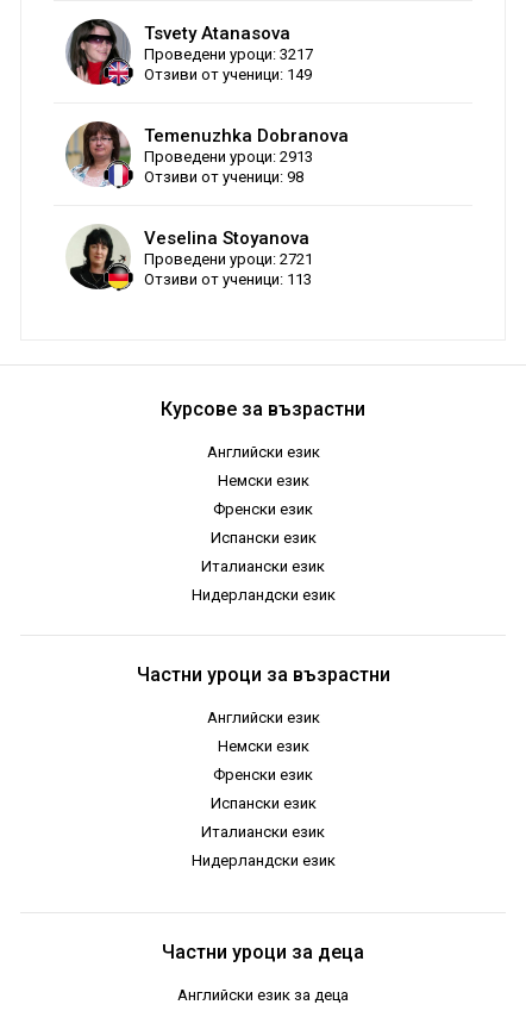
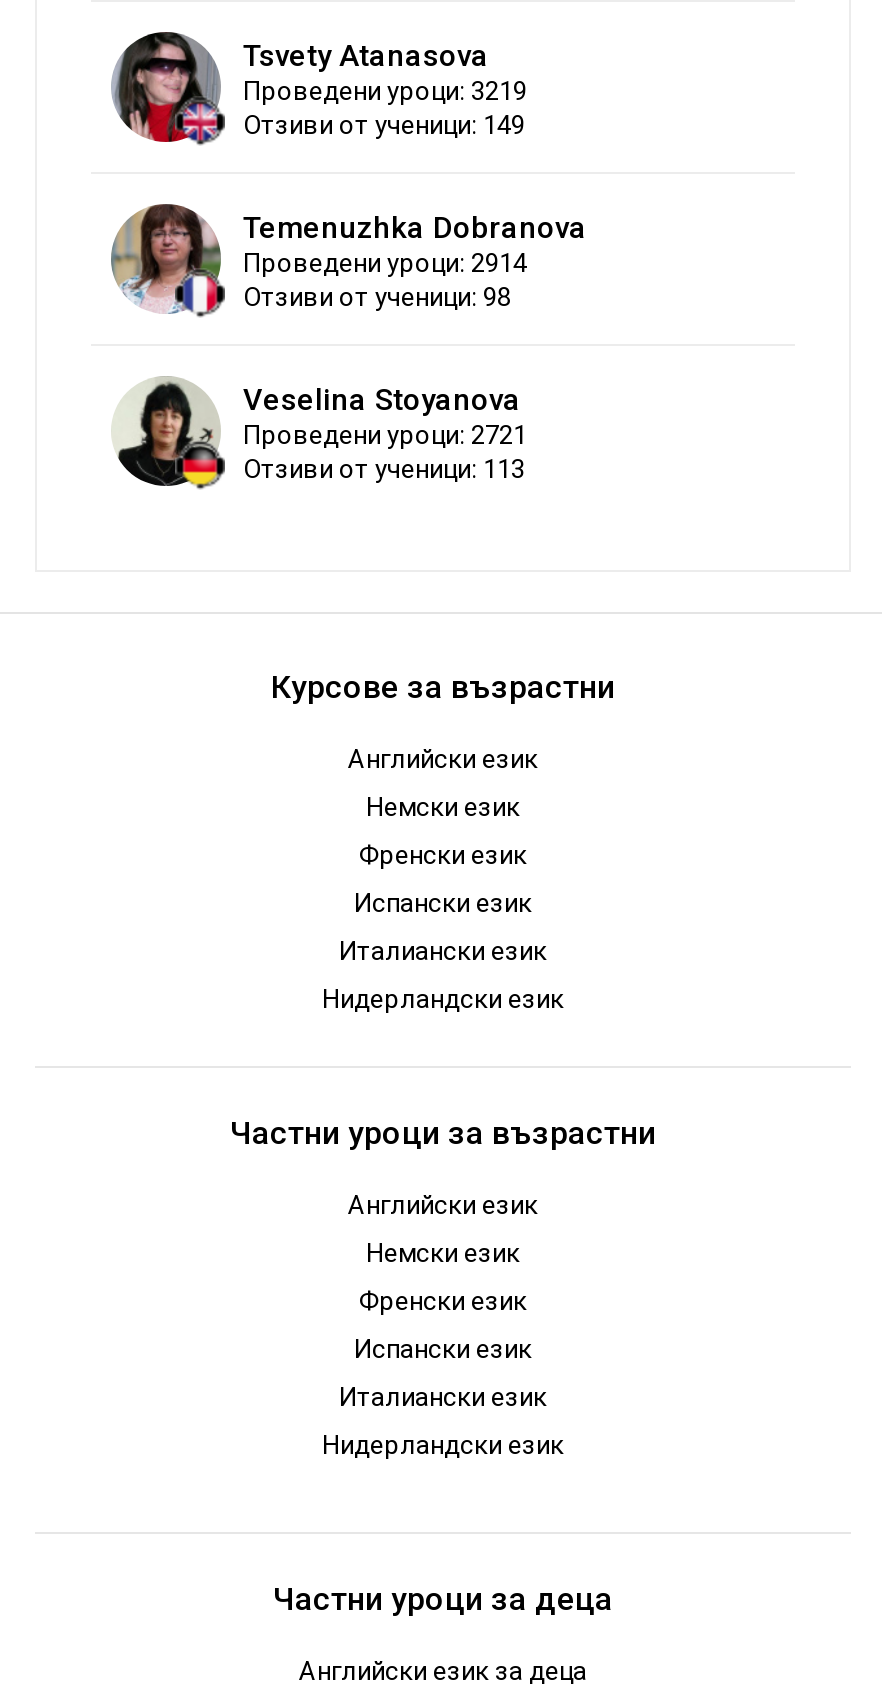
[144,45,313,63] Проведени уроци: 3217 -> [243,75,527,105] Проведени уроци: 3219
[144,147,313,165] Проведени уроци: 2913 -> [243,247,527,277] Проведени уроци: 2914

